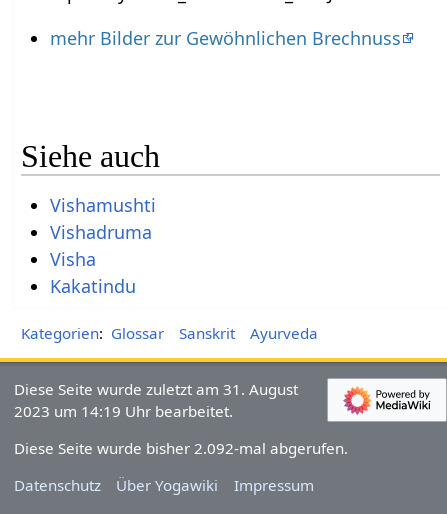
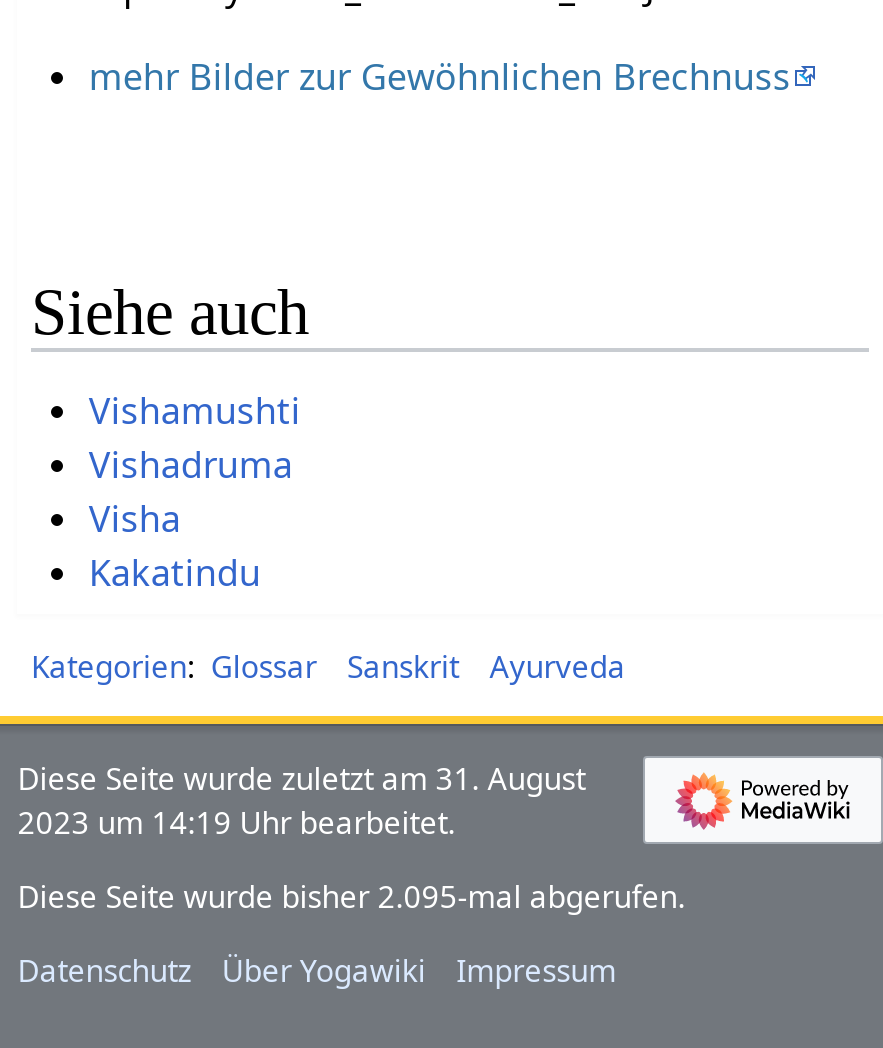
[14,438,348,458] Diese Seite wurde bisher 2.092-mal abgerufen. -> [17,876,685,916] Diese Seite wurde bisher 2.095-mal abgerufen.

